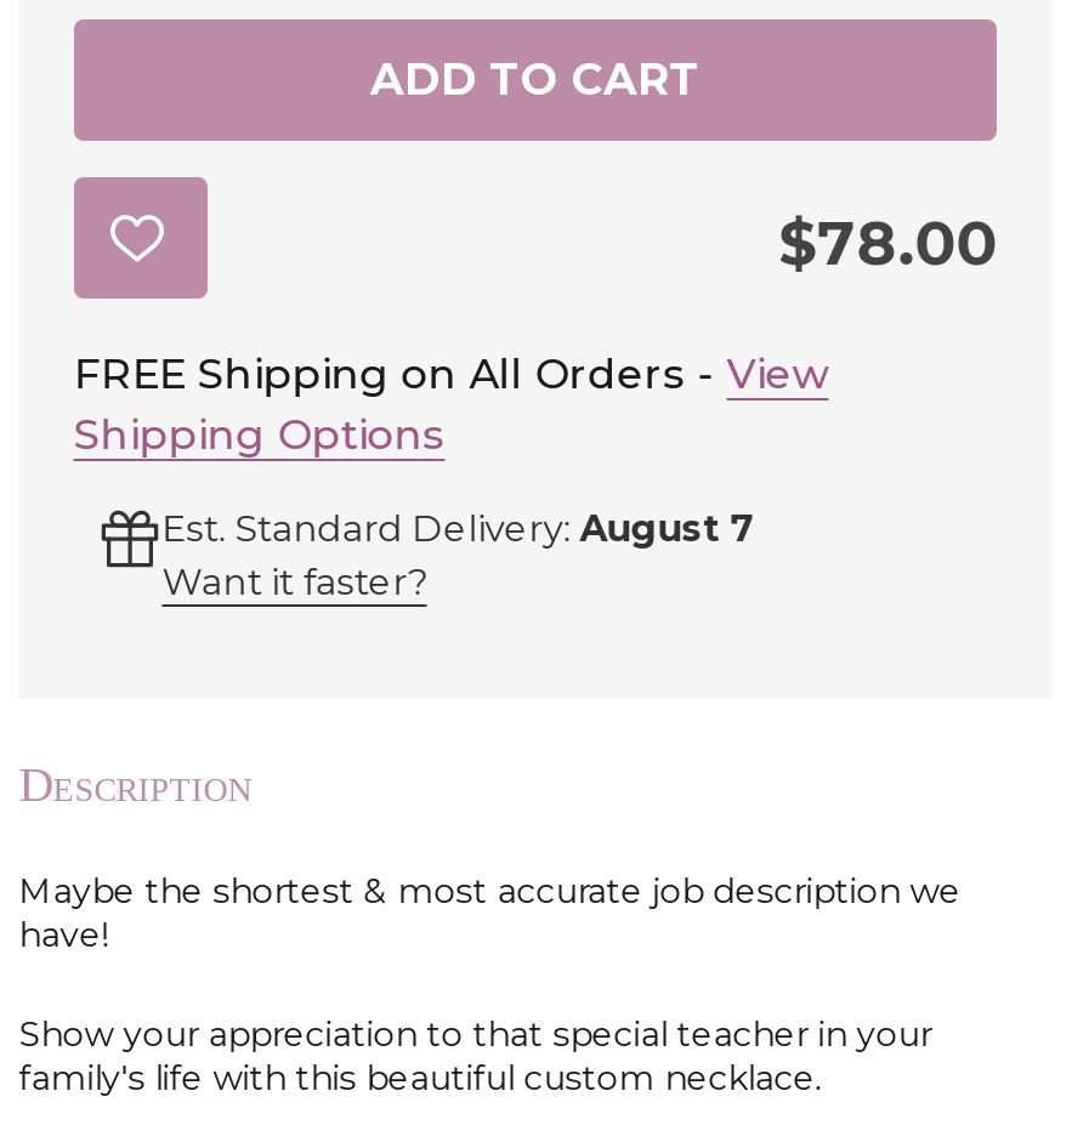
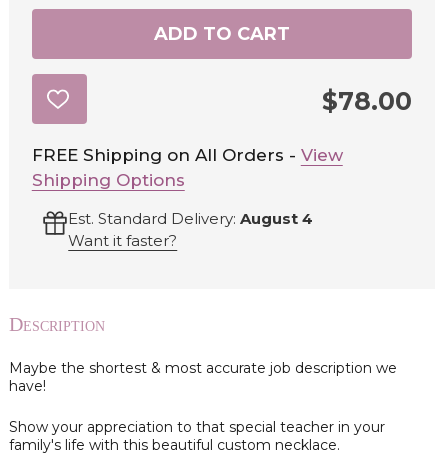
[162,504,754,550] Est. Standard Delivery: August 7 -> [68,209,313,228] Est. Standard Delivery: August 4

